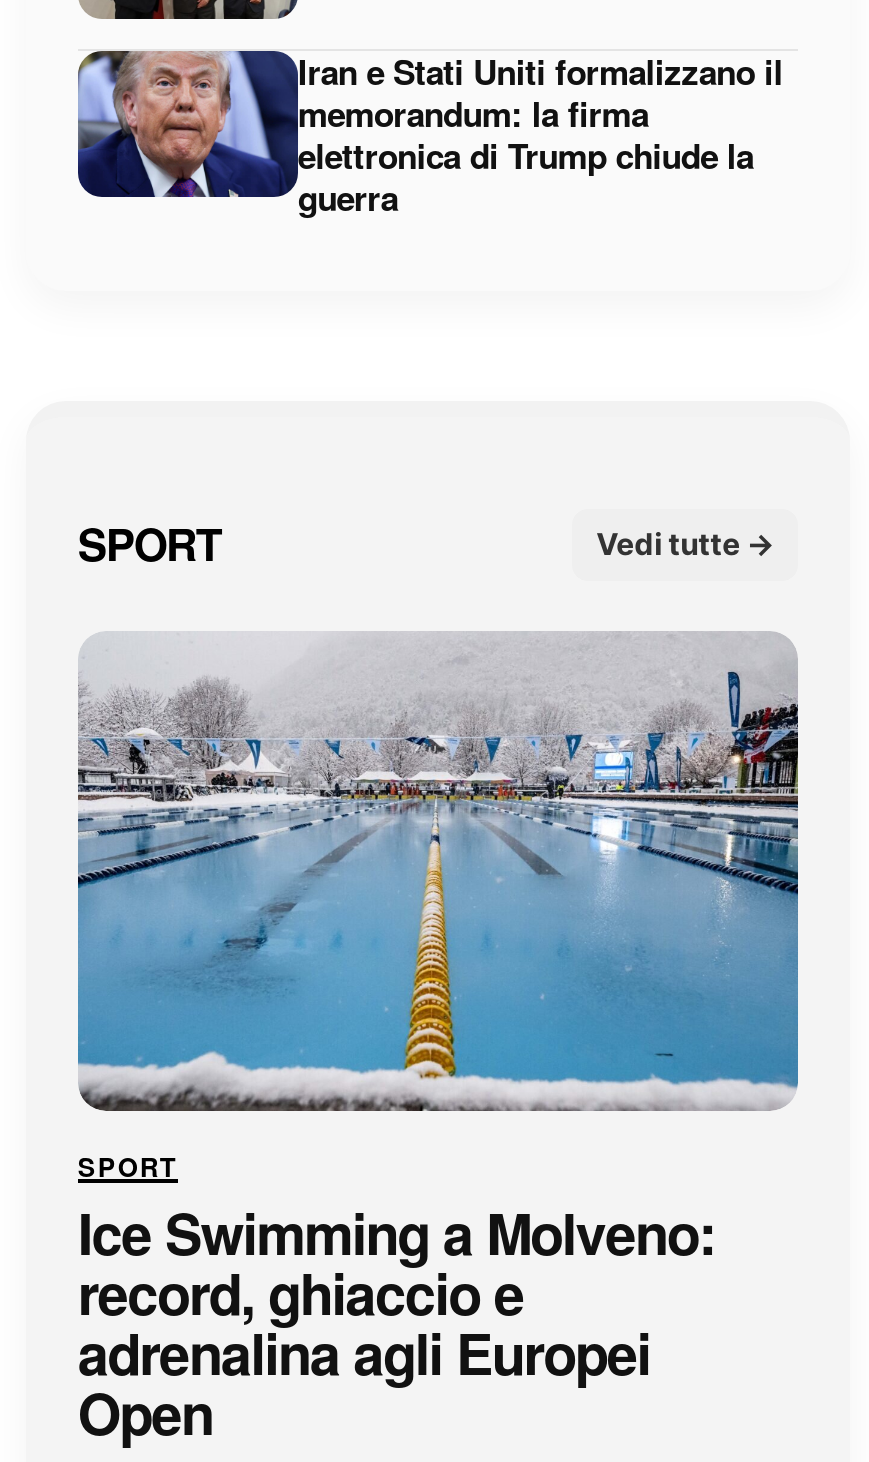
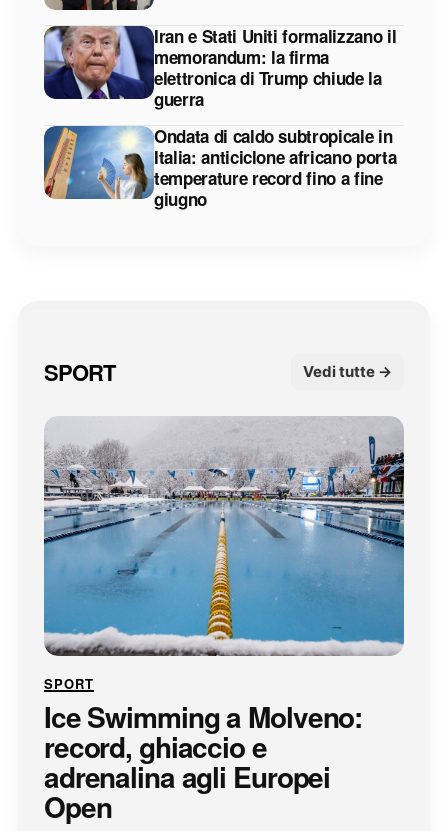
none -> [43,124,396,211] [image] | Ondata di caldo subtropicale in | Italia: anticiclone africano porta | temperature record fino a fine | giugno

